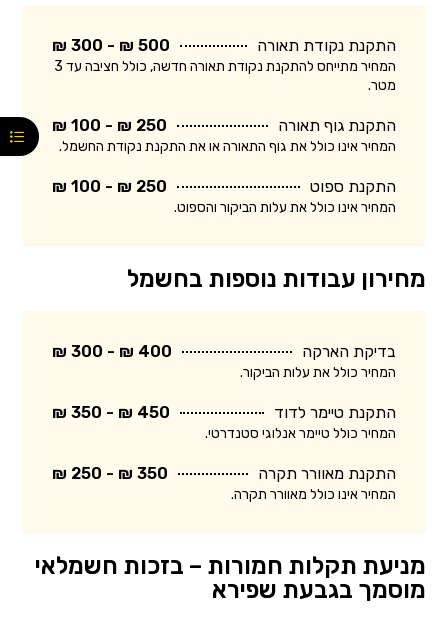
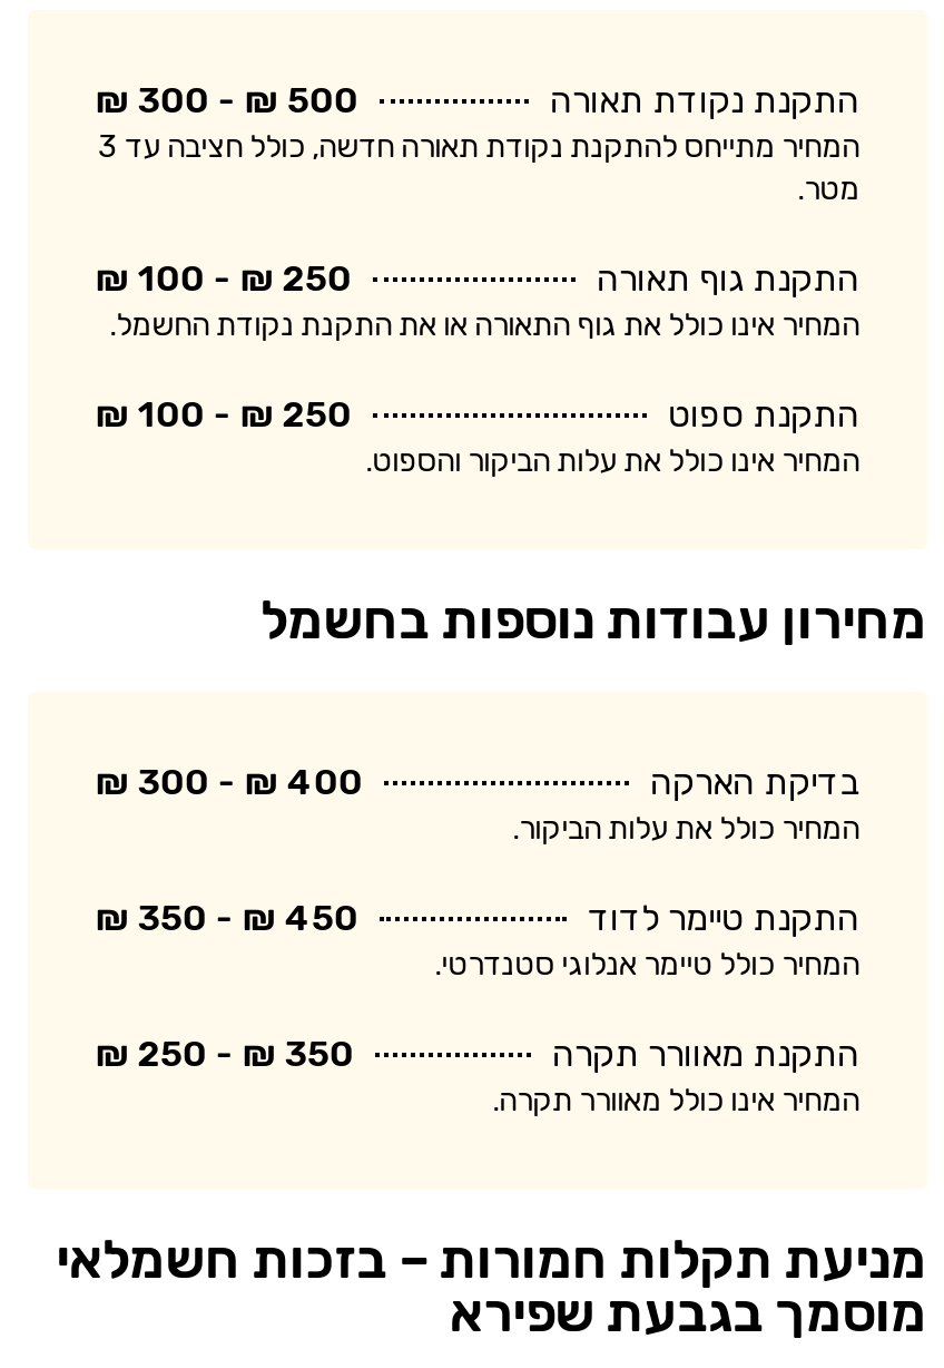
[3,116,40,157] [image] -> none

